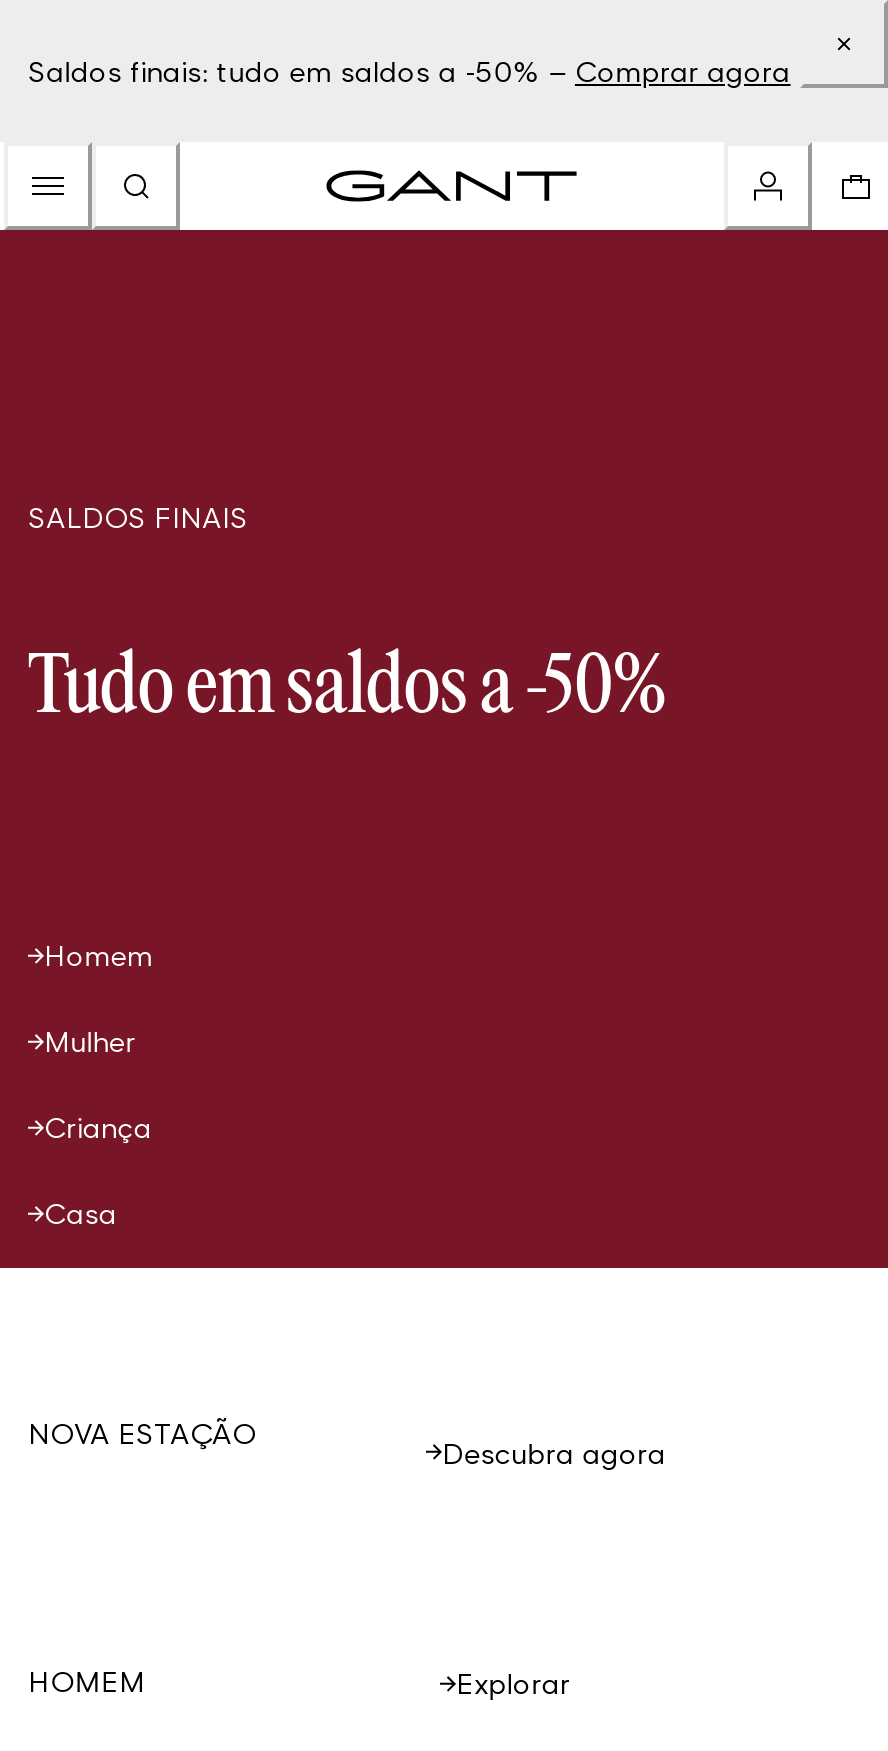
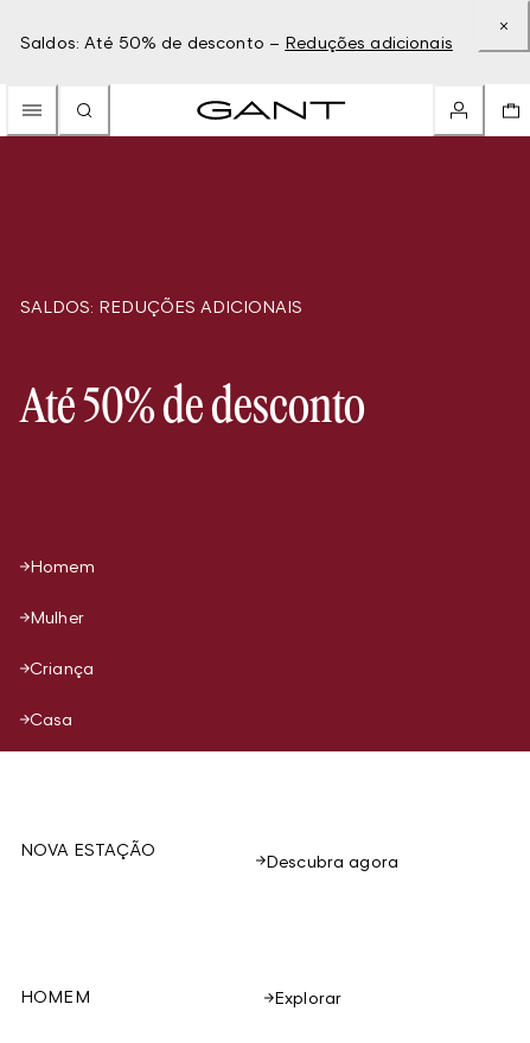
[28,54,791,88] Saldos finais: tudo em saldos a -50% – Comprar agora -> [20,32,453,52] Saldos: Até 50% de desconto – Reduções adicionais
[28,500,248,534] SALDOS FINAIS -> [20,296,302,316] SALDOS: REDUÇÕES ADICIONAIS
[28,648,666,730] Tudo em saldos a -50% -> [20,384,365,433] Até 50% de desconto

